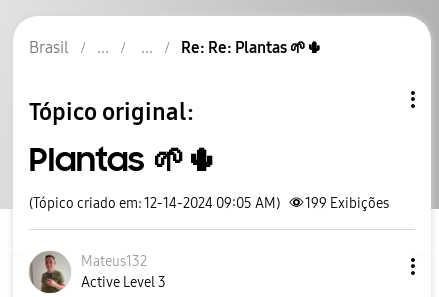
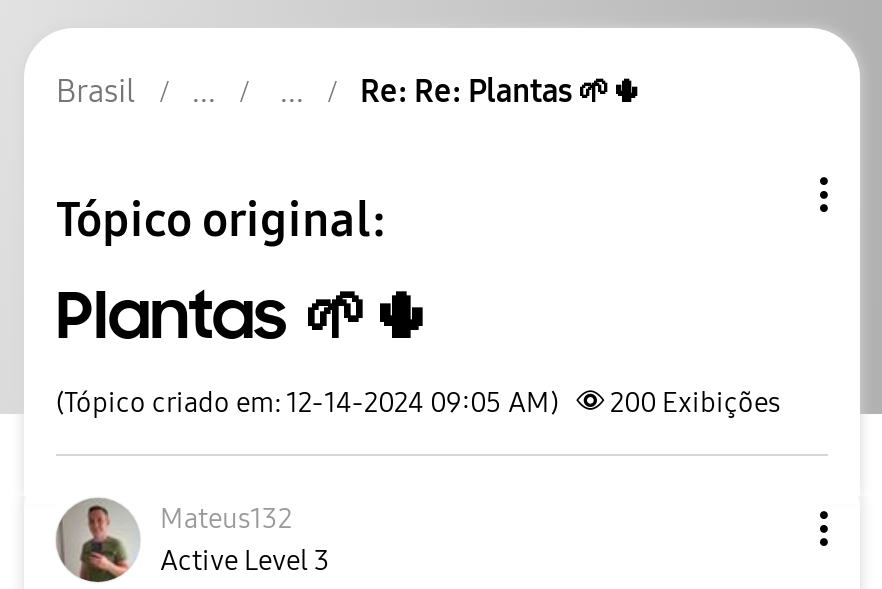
[29,195,389,212] (Tópico criado em: 12-14-2024 09:05 AM) 199 Exibições -> [56,386,780,420] (Tópico criado em: 12-14-2024 09:05 AM) 200 Exibições

